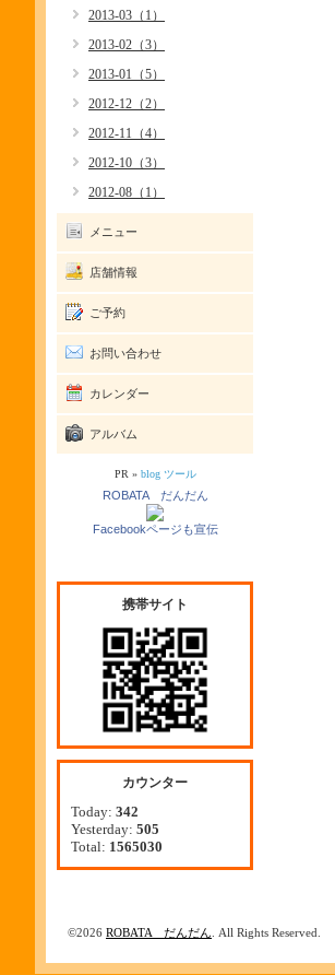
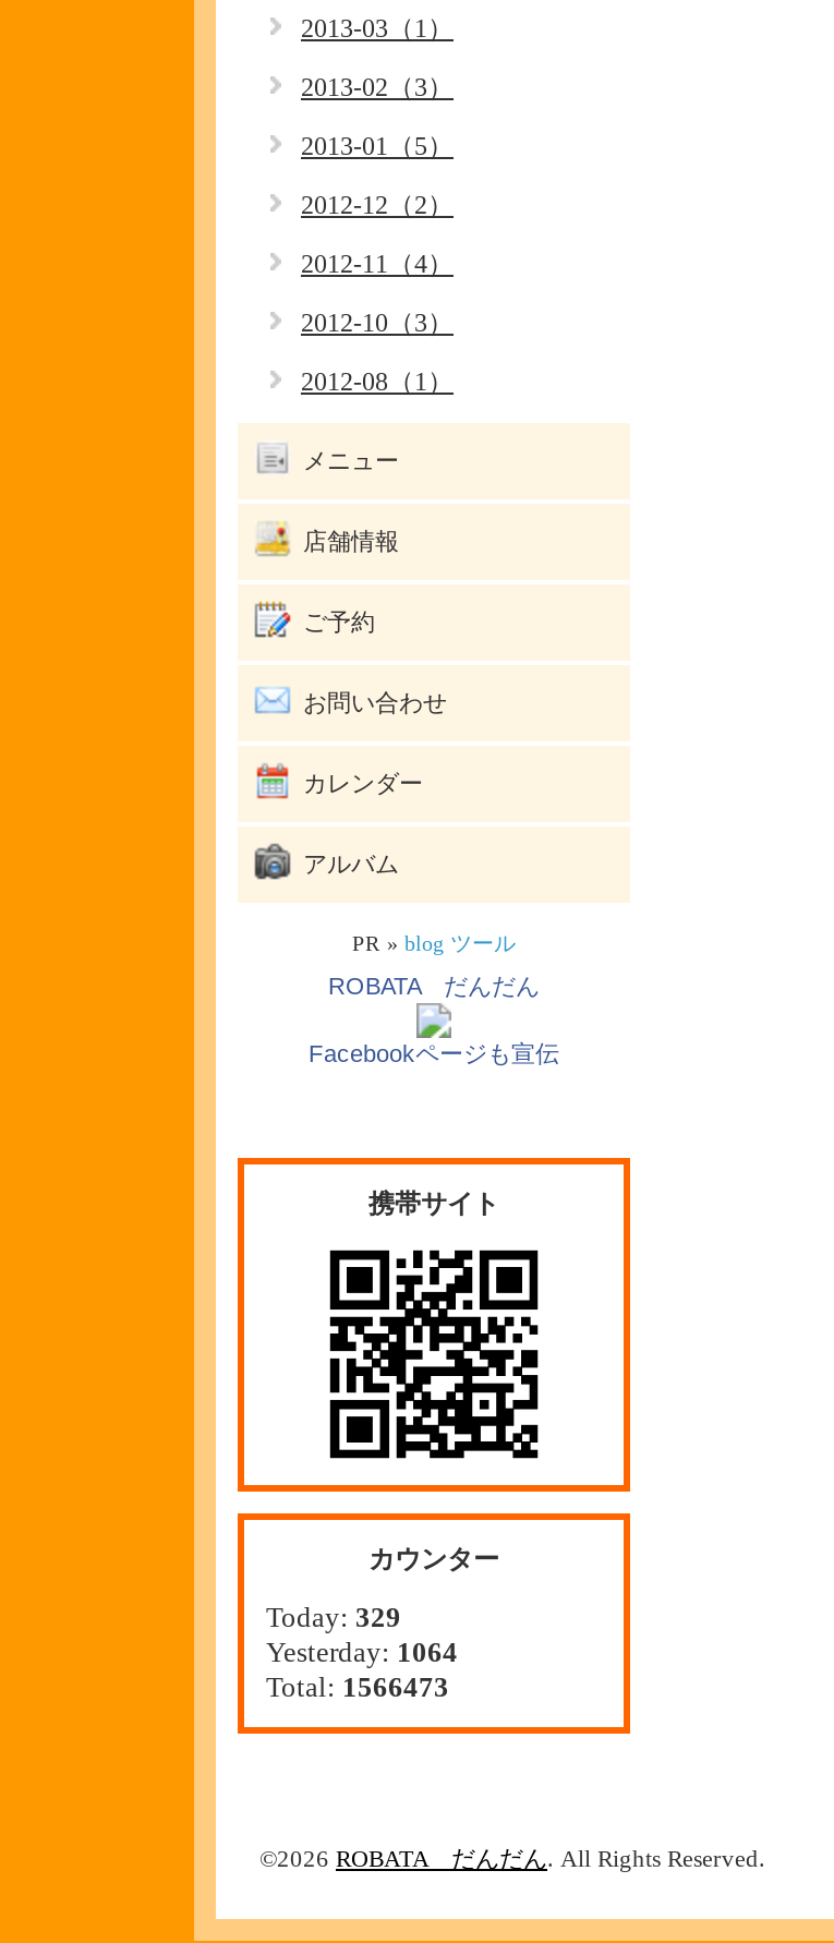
[71,803,139,820] Today: 342 -> [266,1601,401,1633] Today: 329
[71,821,159,837] Yesterday: 505 -> [266,1636,458,1668] Yesterday: 1064
[71,838,163,855] Total: 1565030 -> [266,1670,449,1703] Total: 1566473

